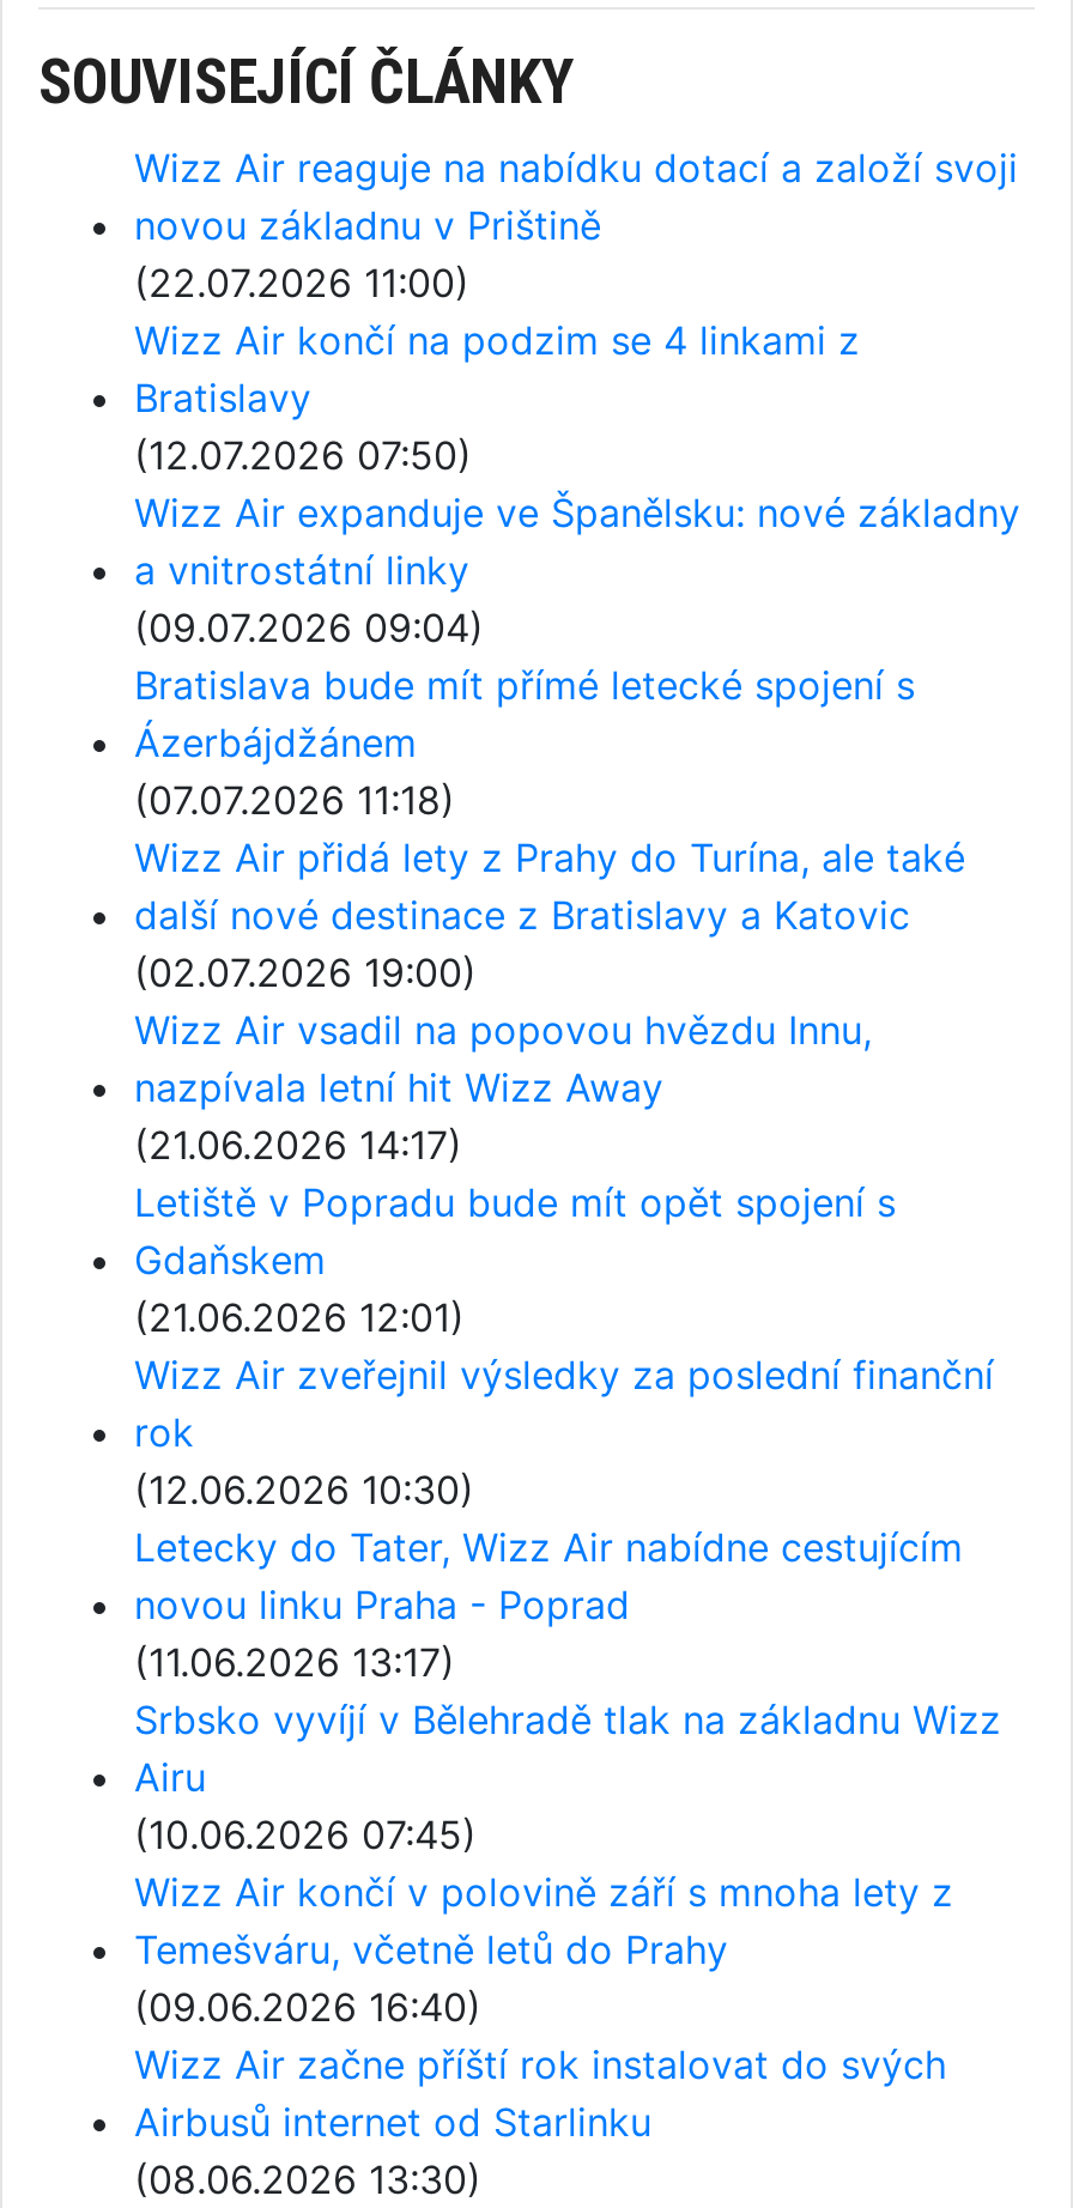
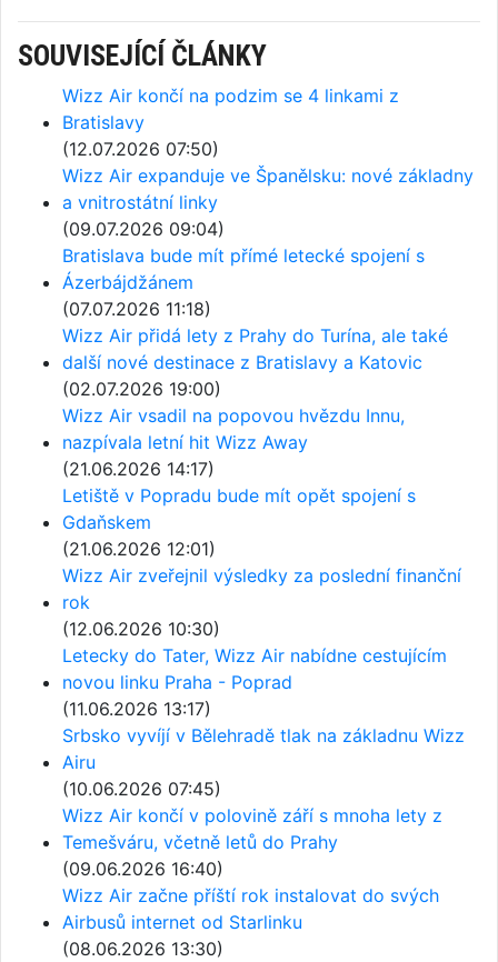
[134,144,1018,307] Wizz Air reaguje na nabídku dotací a založí svoji | novou základnu v Prištině | (22.07.2026 11:00) -> none

